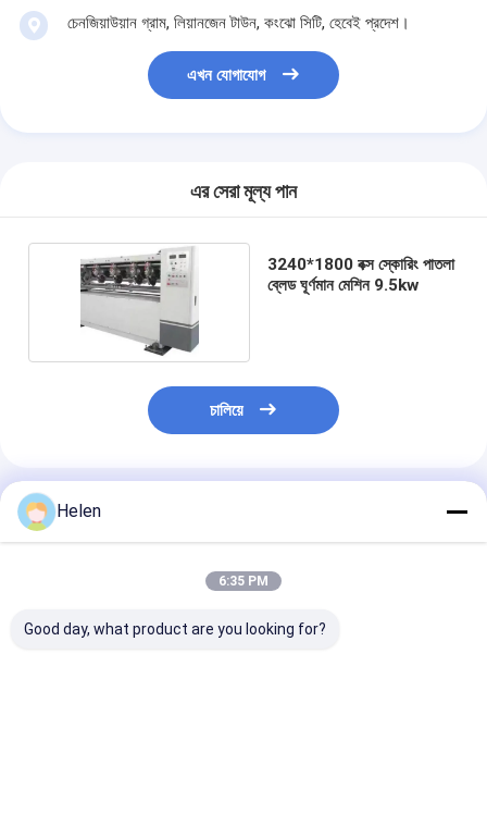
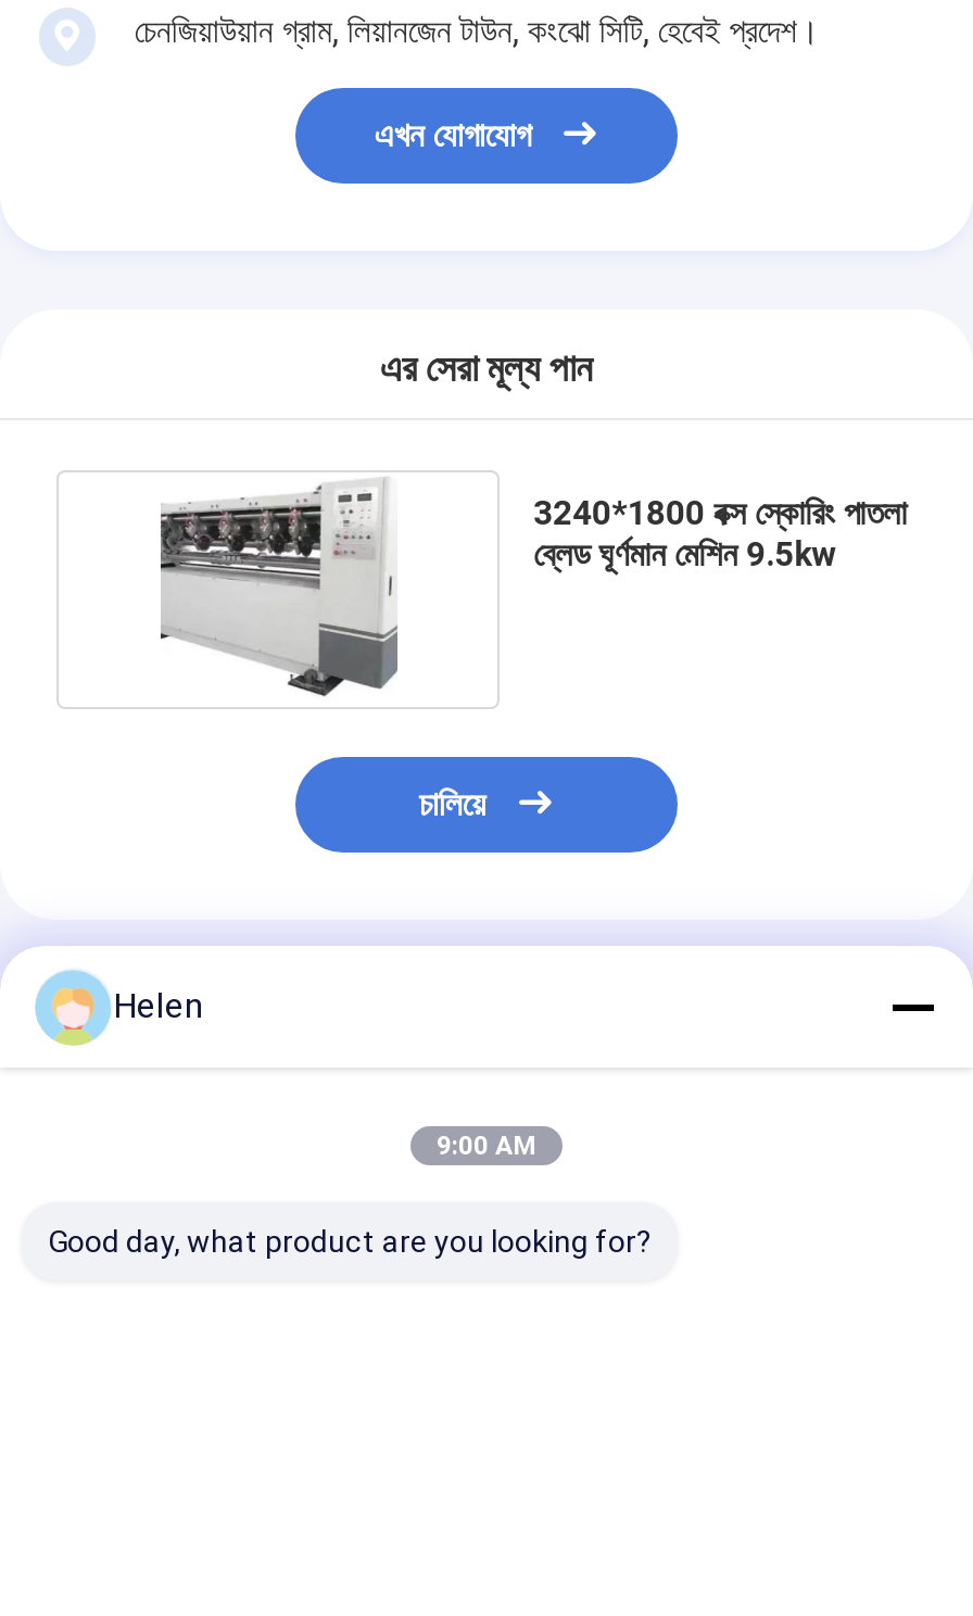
[218,573,269,589] 6:35 PM -> [437,1131,536,1161] 9:00 AM

